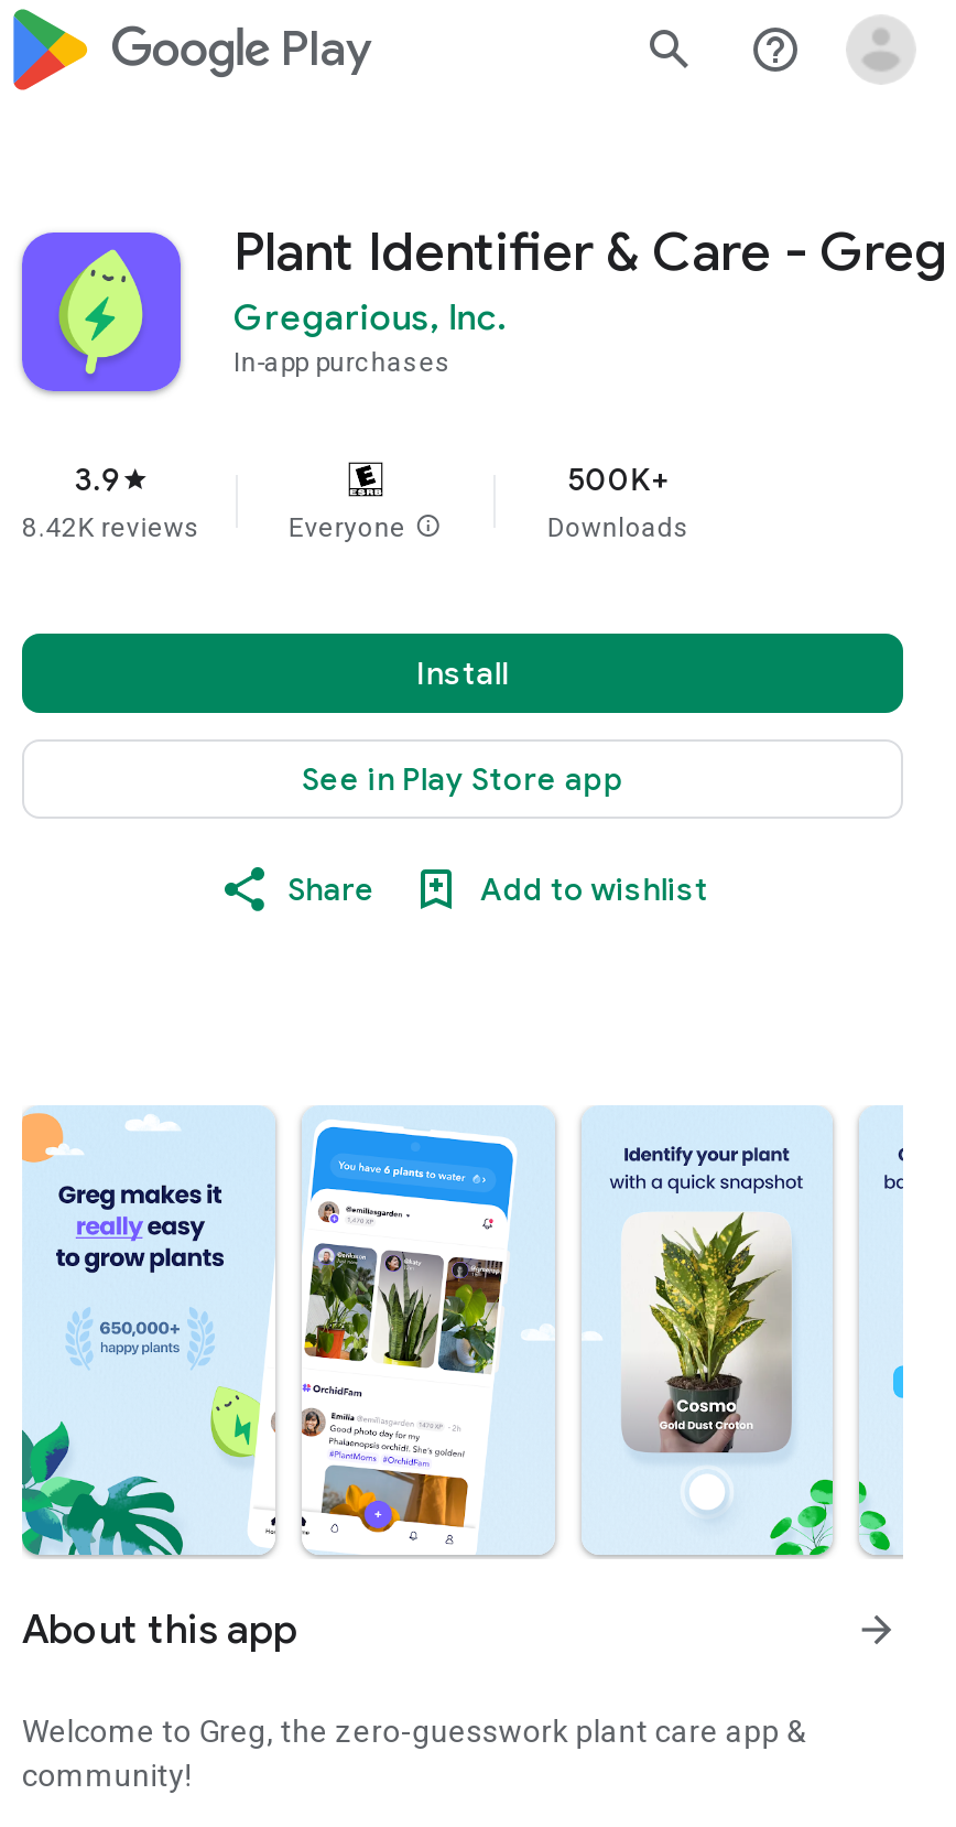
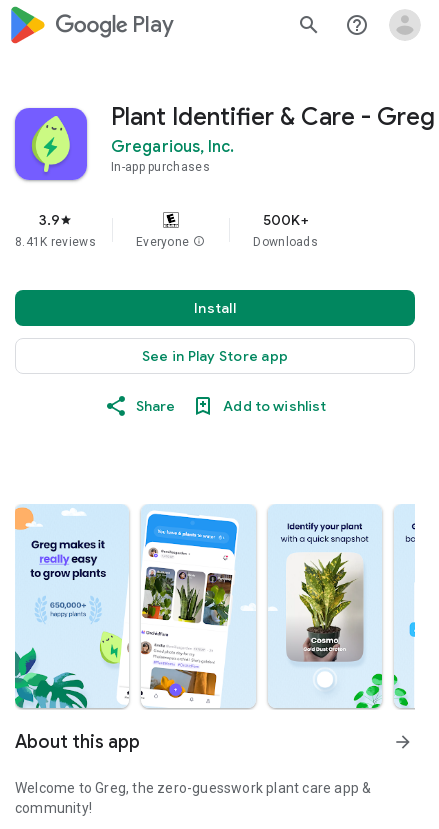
[22,512,200,543] 8.42K reviews -> [15,235,96,249] 8.41K reviews

